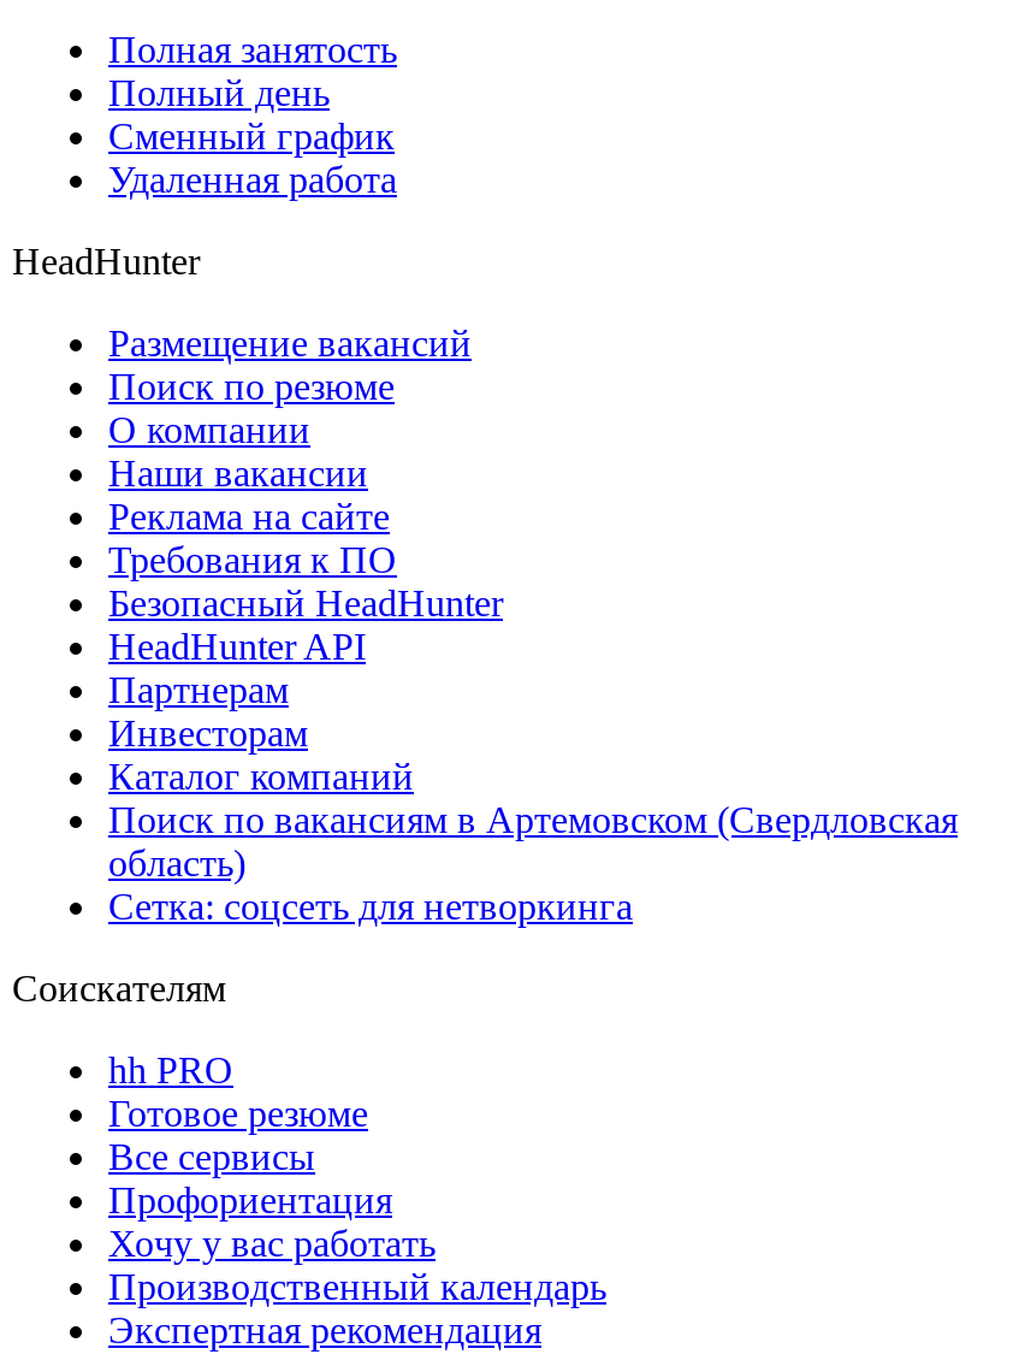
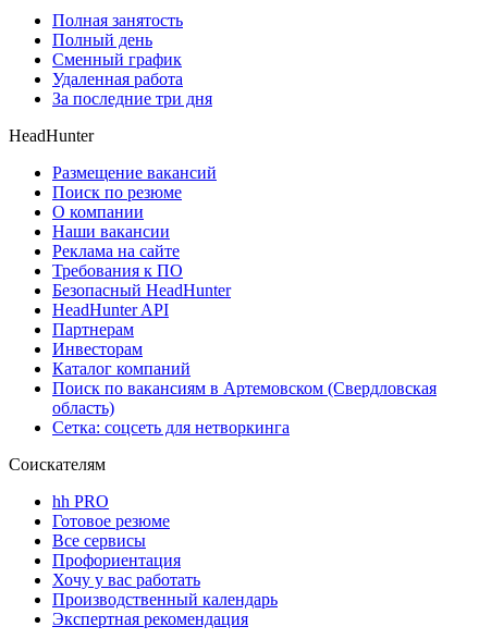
none -> [52,89,212,108] За последние три дня

